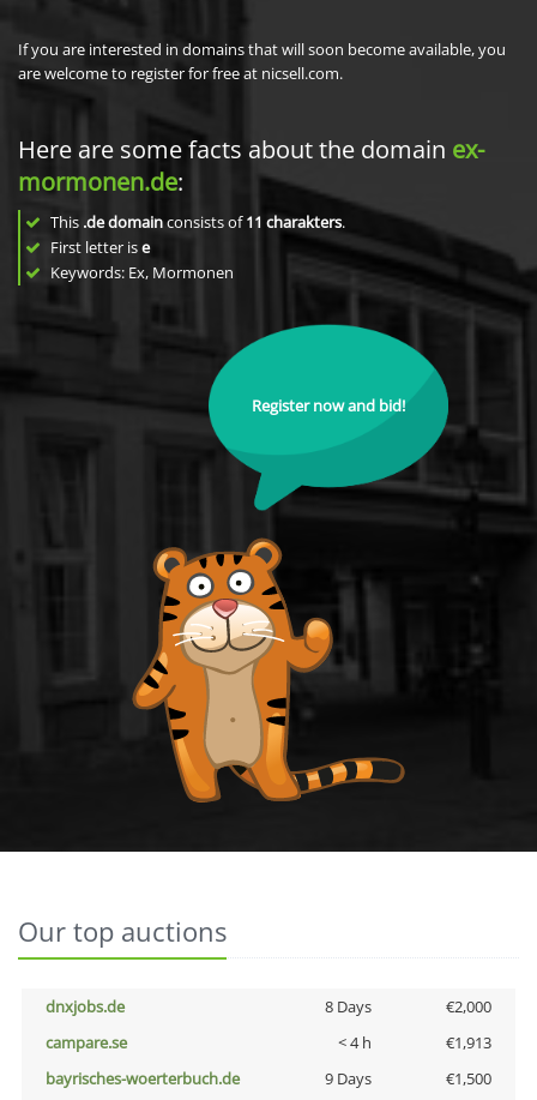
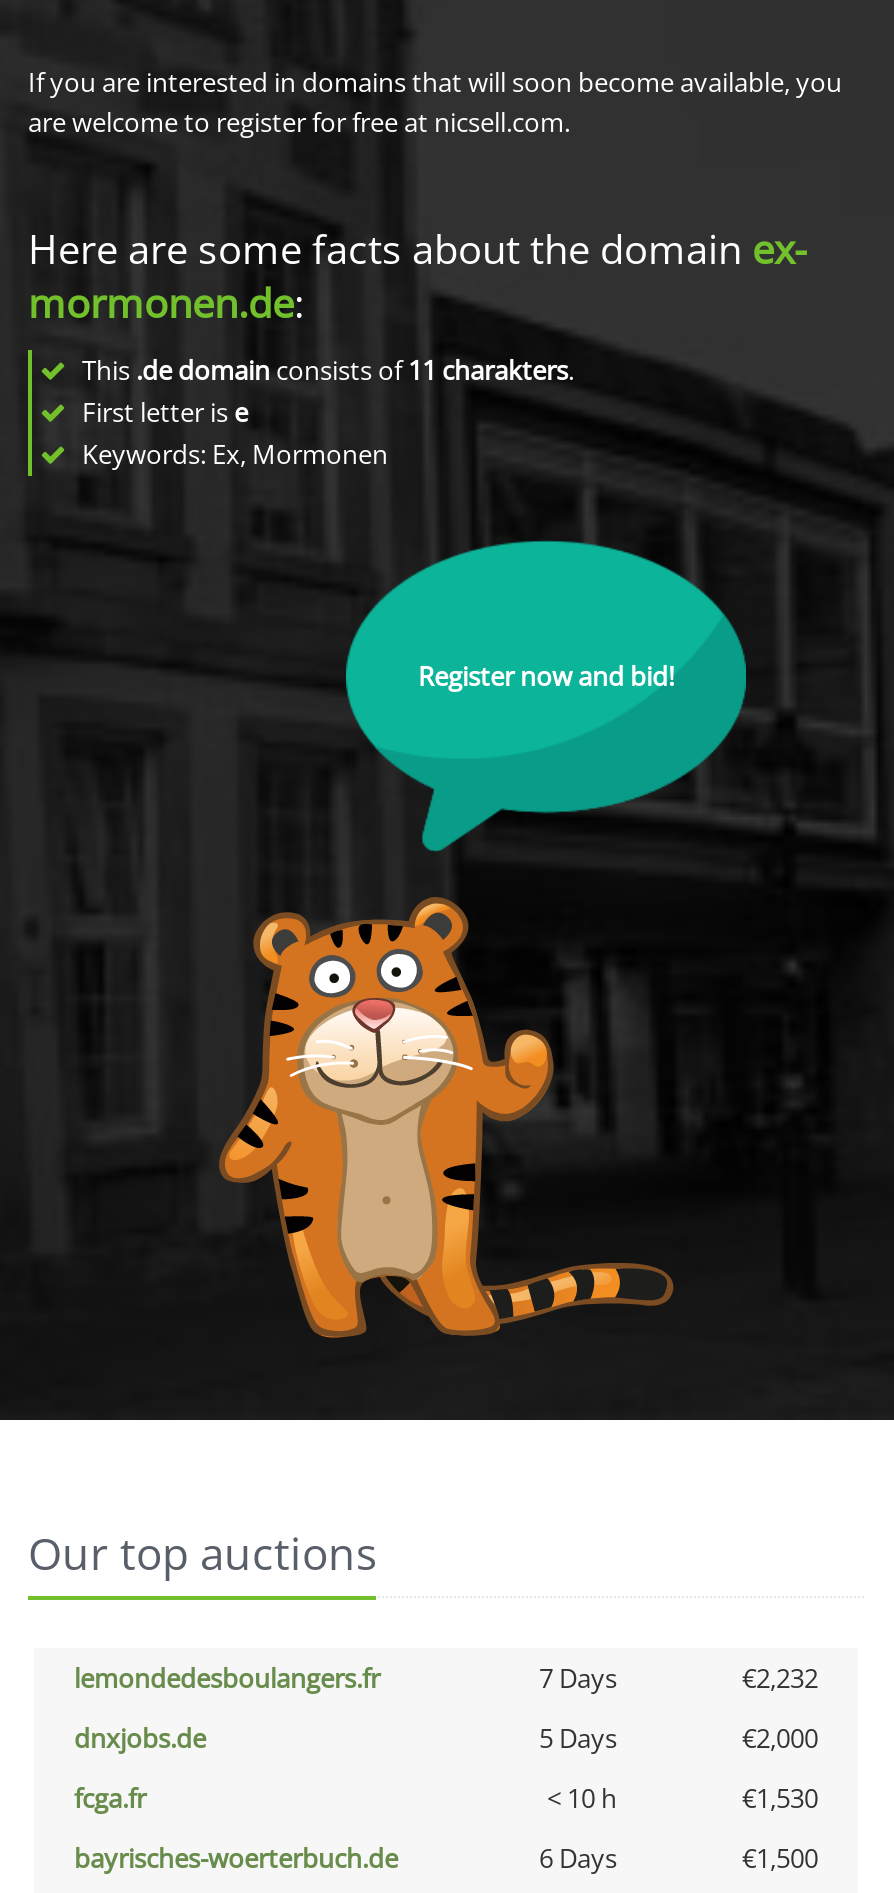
none -> [74,1660,818,1696] lemondedesboulangers.fr | 7 Days | €2,232
[324,996,371,1017] 8 Days -> [539,1720,617,1756] 5 Days
[46,1032,491,1053] campare.se | < 4 h | €1,913 -> [74,1780,818,1816] fcga.fr | < 10 h | €1,530
[324,1068,371,1089] 9 Days -> [539,1840,617,1876] 6 Days

